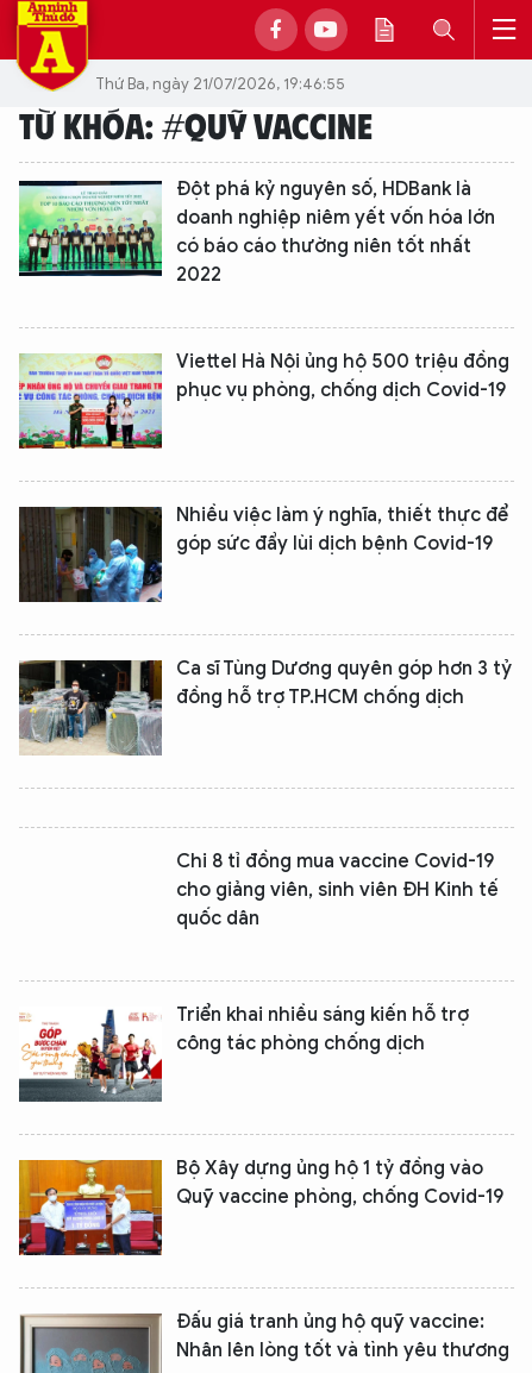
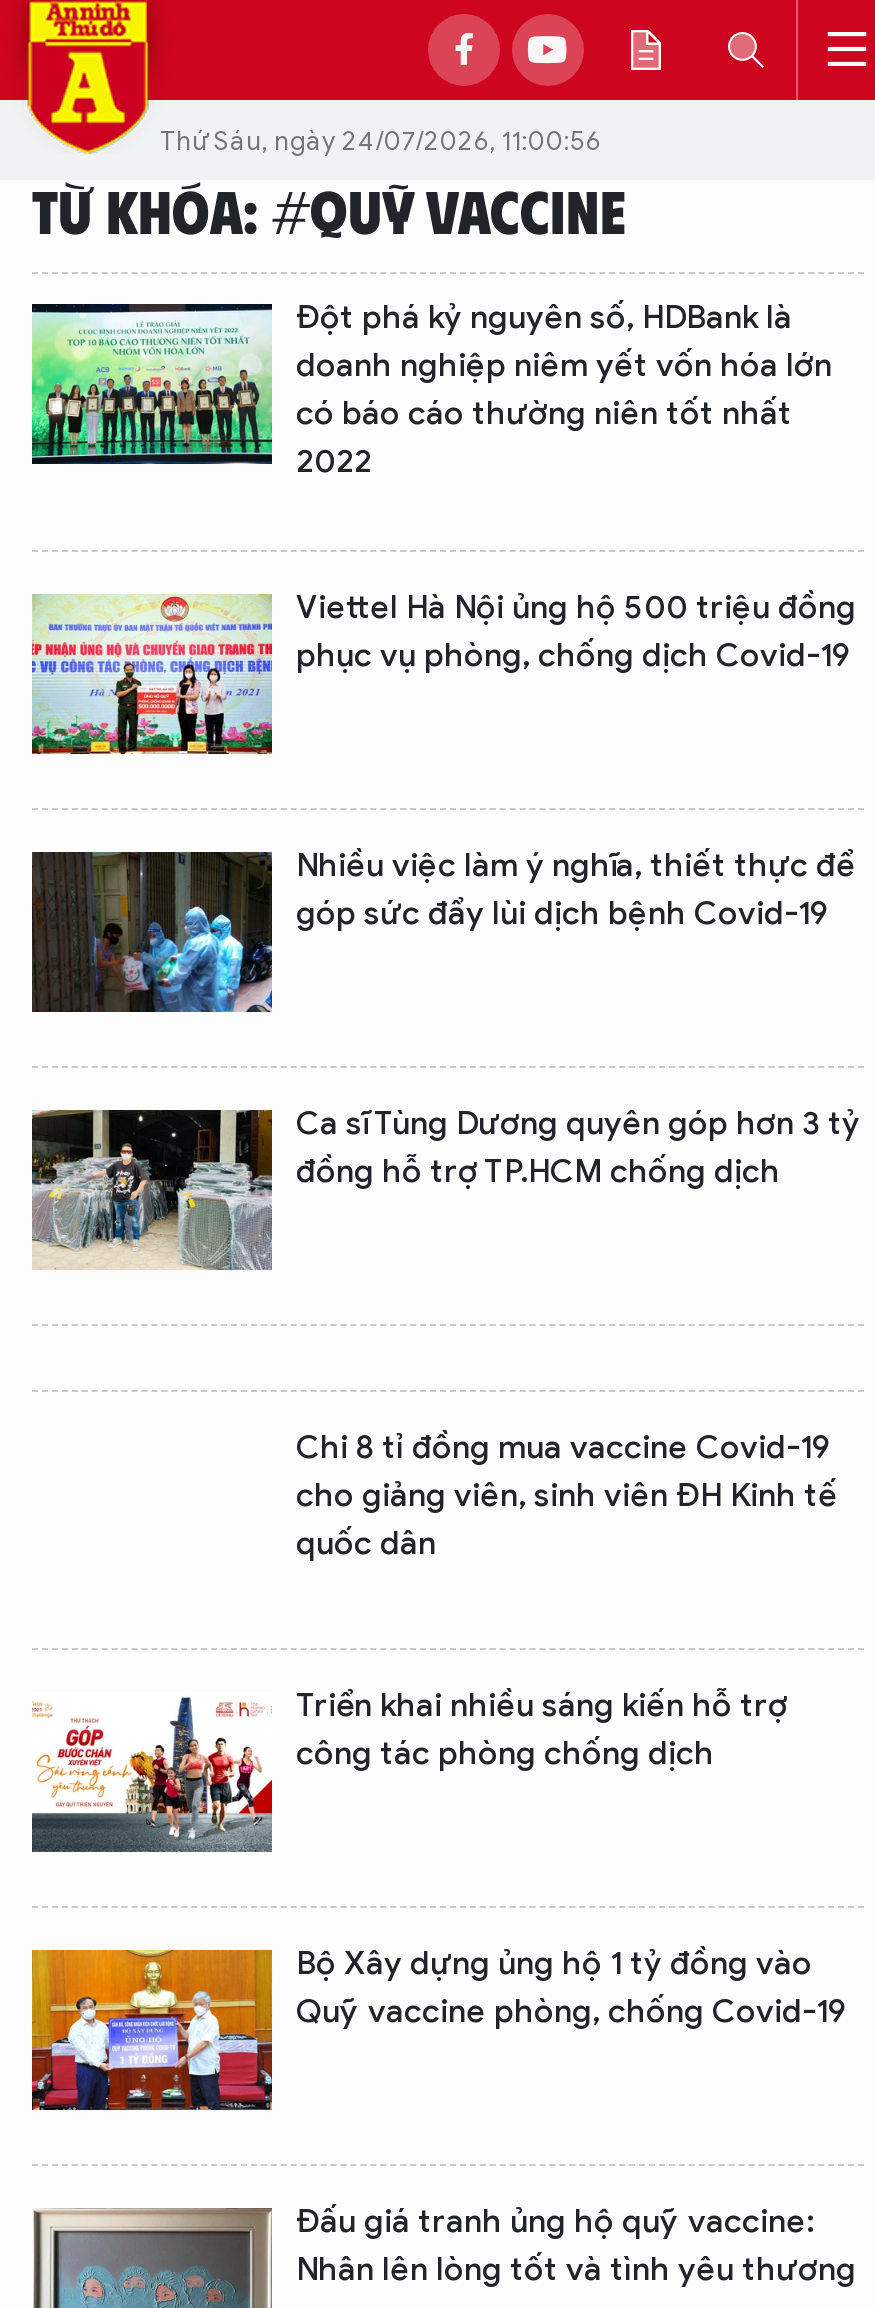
[95,73,345,93] Thứ Ba, ngày 21/07/2026, 19:46:55 -> [160,123,602,157] Thứ Sáu, ngày 24/07/2026, 11:00:56

